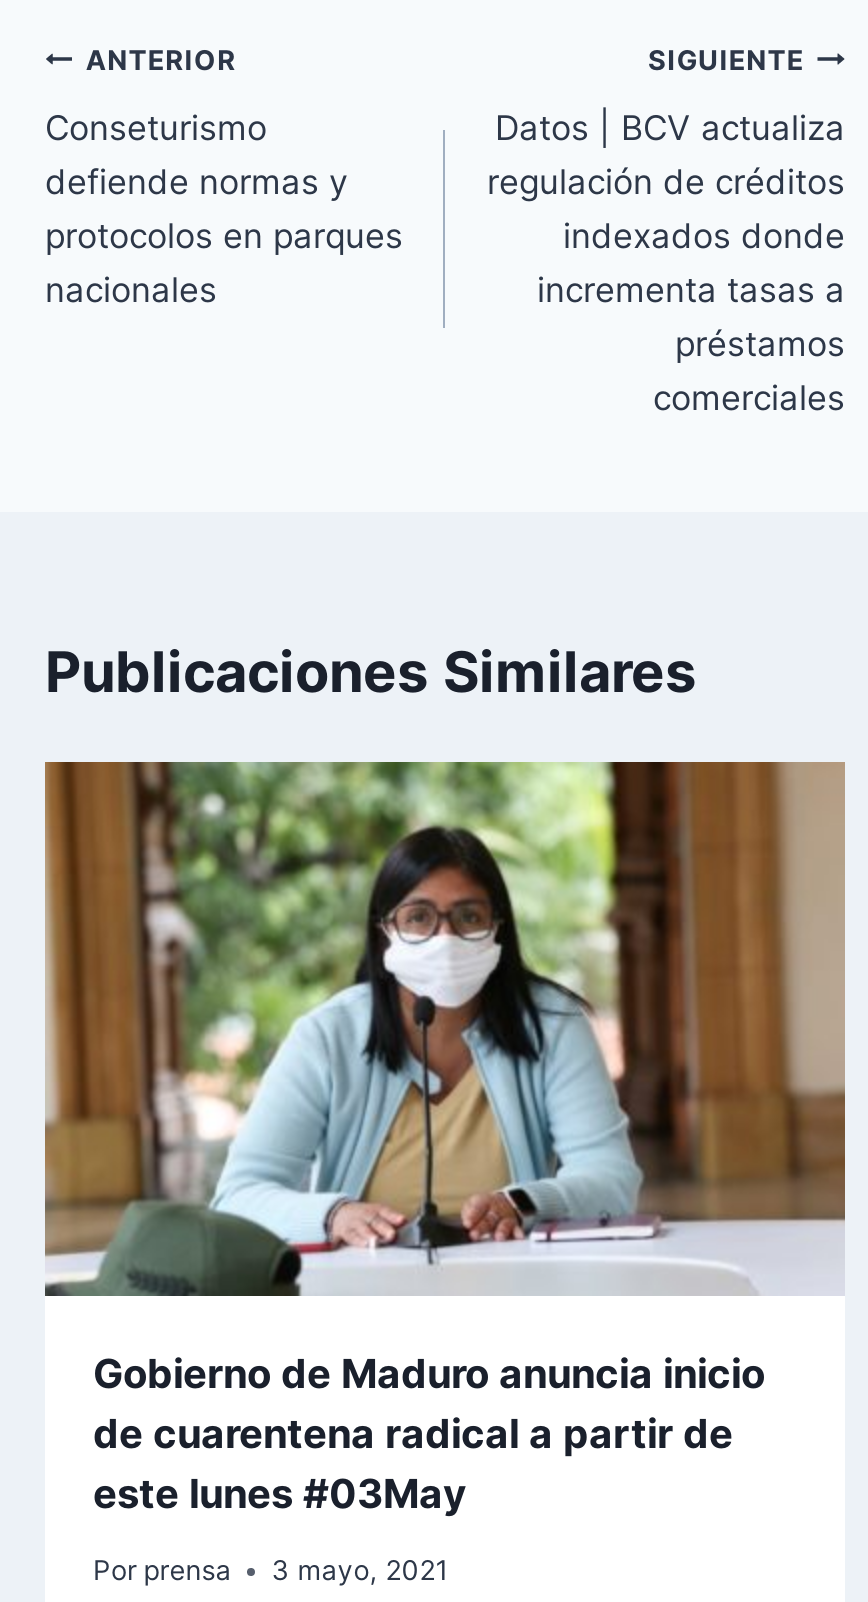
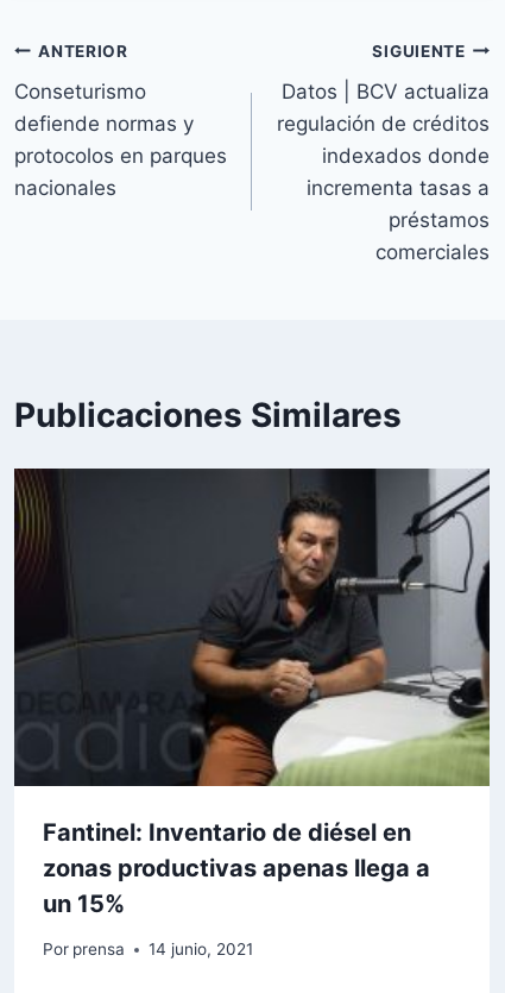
[43,760,845,1518] [image] | Gobierno de Maduro anuncia inicio | de cuarentena radical a partir de | este lunes #03May -> [13,467,491,918] [image] | Fantinel: Inventario de diésel en | zonas productivas apenas llega a | un 15%
[93,1555,447,1587] Por prensa 3 mayo, 2021 -> [43,940,253,959] Por prensa 14 junio, 2021

